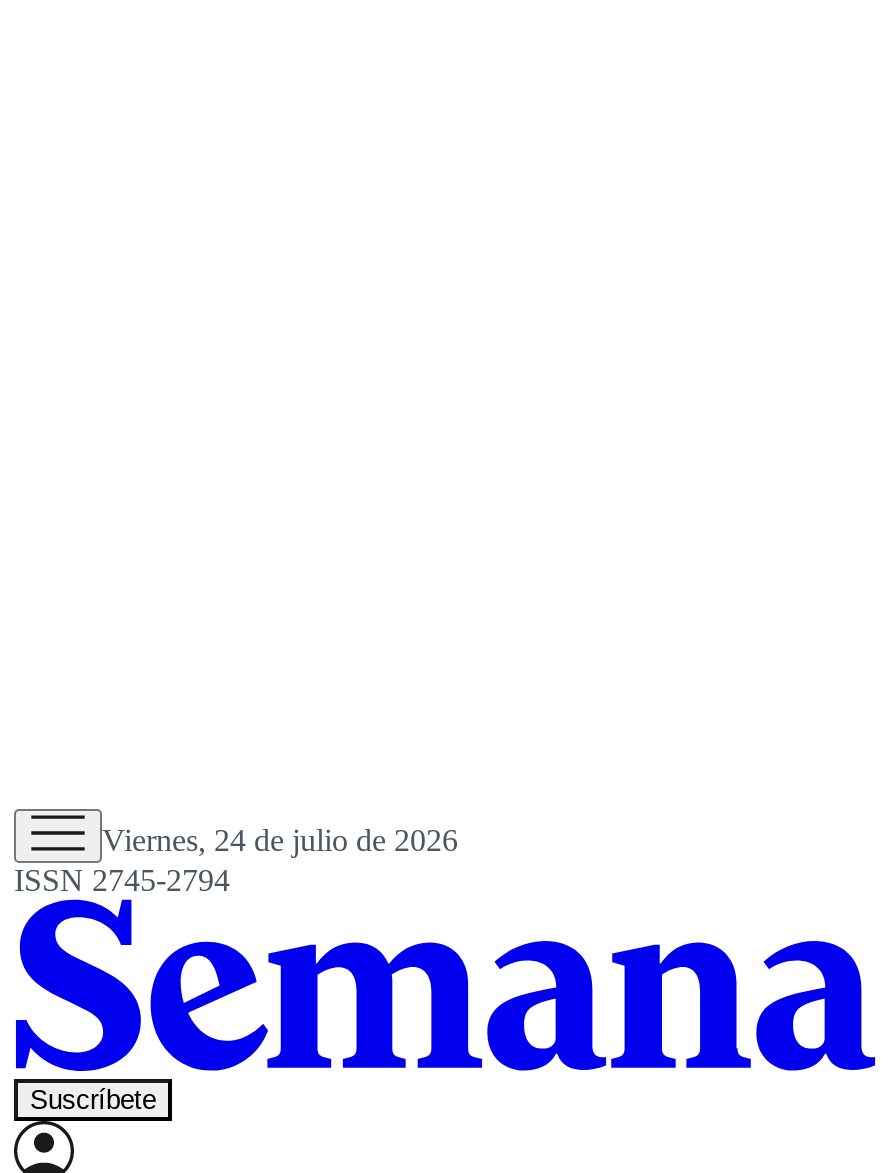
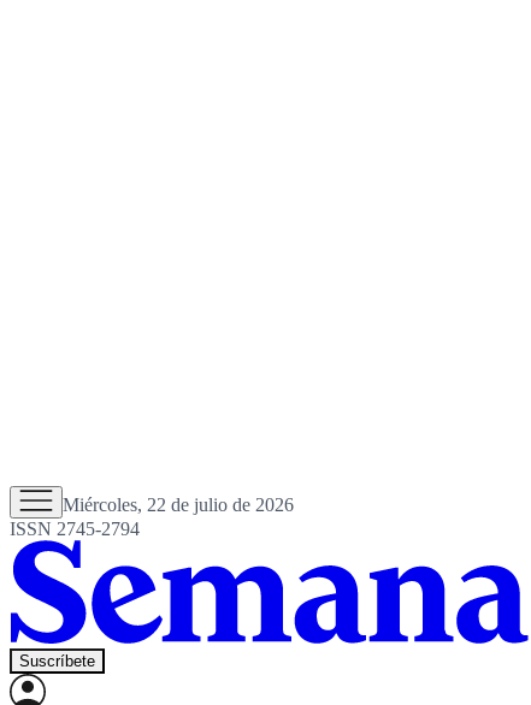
[102,823,458,857] Viernes, 24 de julio de 2026 -> [63,494,294,515] Miércoles, 22 de julio de 2026

